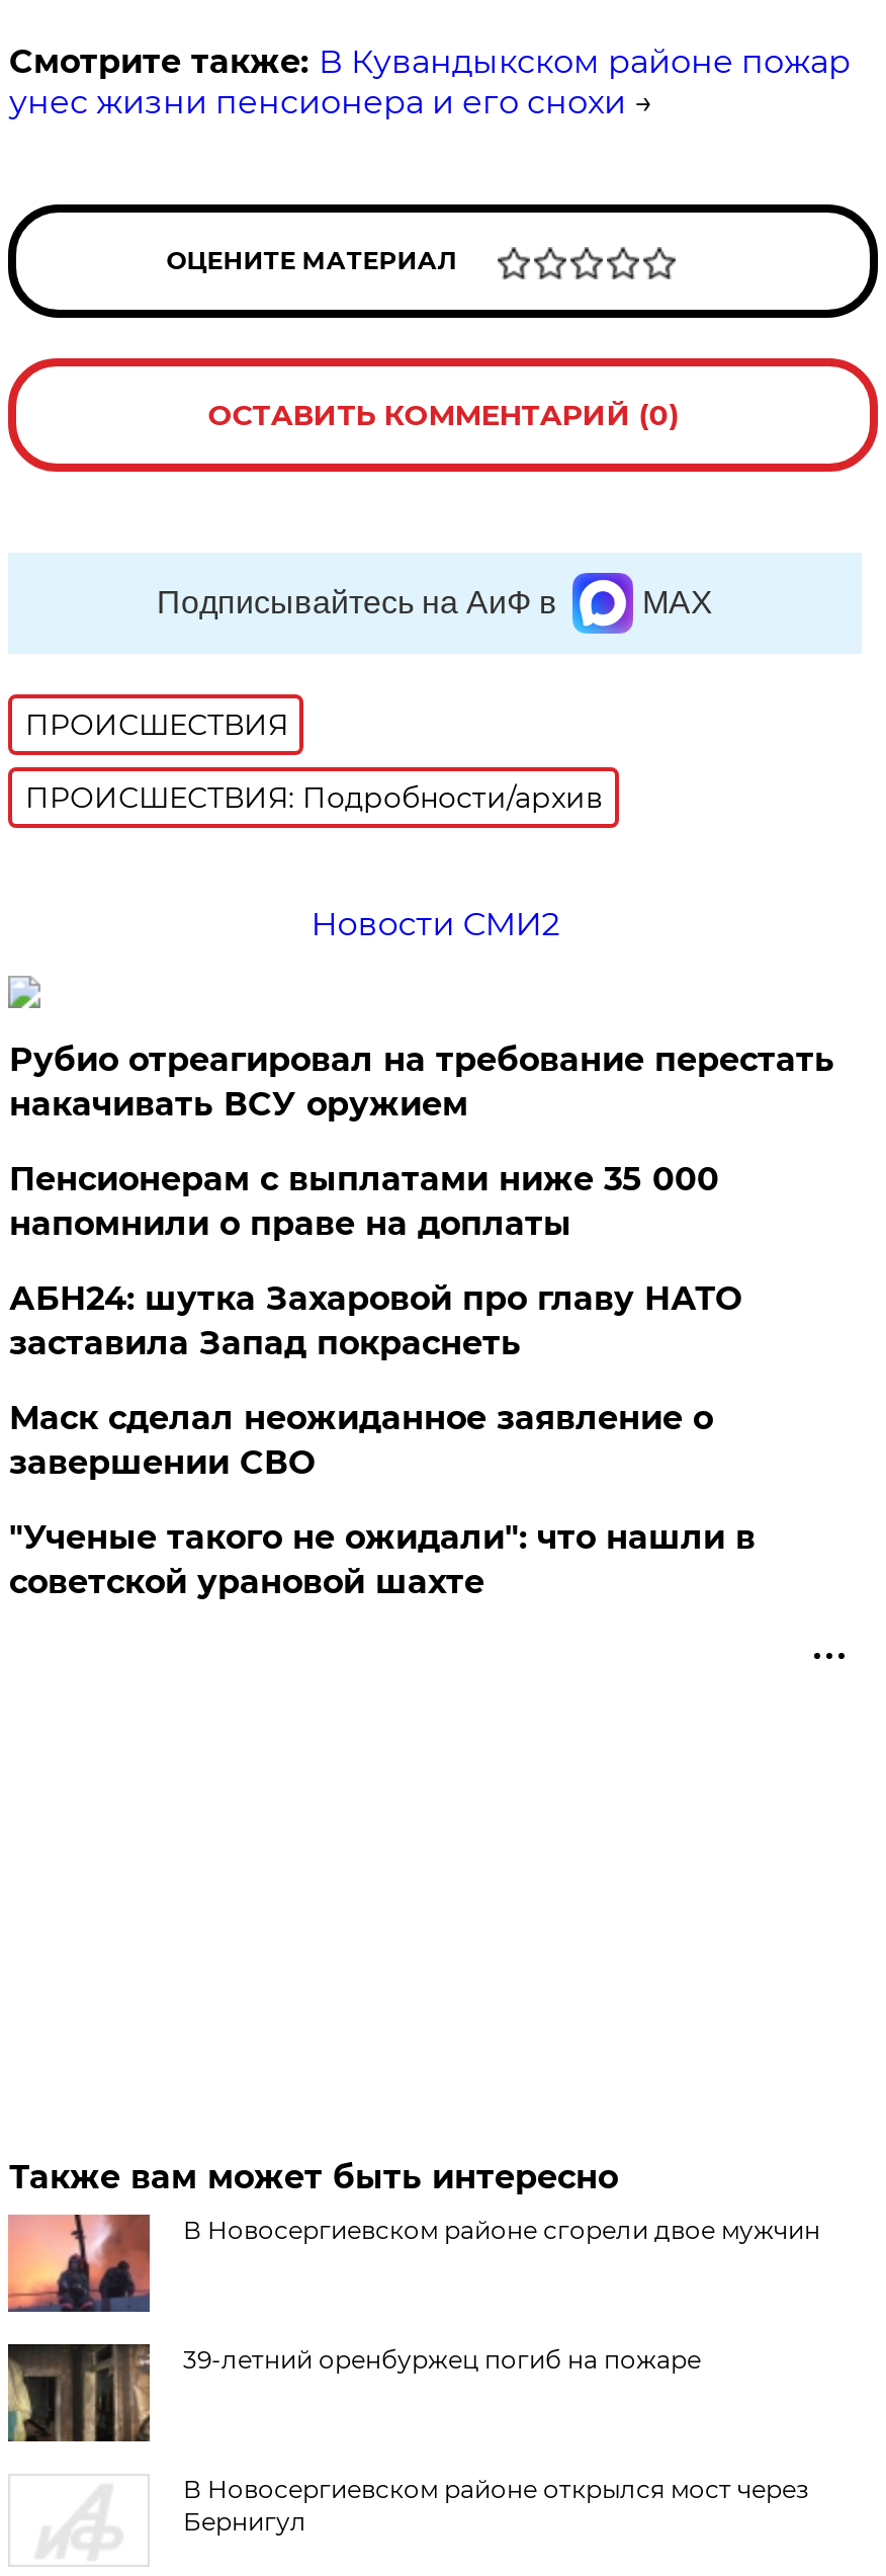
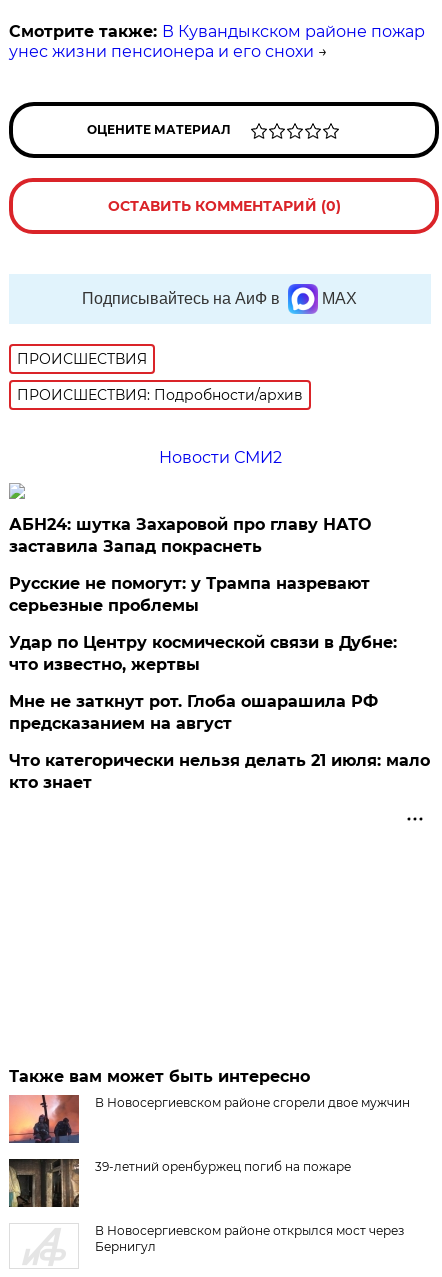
[9,1041,834,1243] Рубио отреагировал на требование перестать | накачивать ВСУ оружием | Пенсионерам с выплатами ниже 35 000 | напомнили о праве на доплаты -> none
moved [9,1280,741,1363] -> [9,515,371,556]: АБН24: шутка Захаровой про главу НАТО | заставила Запад покраснеть
[9,1399,755,1602] Маск сделал неожиданное заявление о | завершении СВО | "Ученые такого не ожидали": что нашли в | советской урановой шахте -> [9,574,430,792] Русские не помогут: у Трампа назревают | серьезные проблемы | Удар по Центру космической связи в Дубне: | что известно, жертвы | Мне не заткнут рот. Глоба ошарашила РФ | предсказанием на август | Что категорически нельзя делать 21 июля: мало | кто знает

